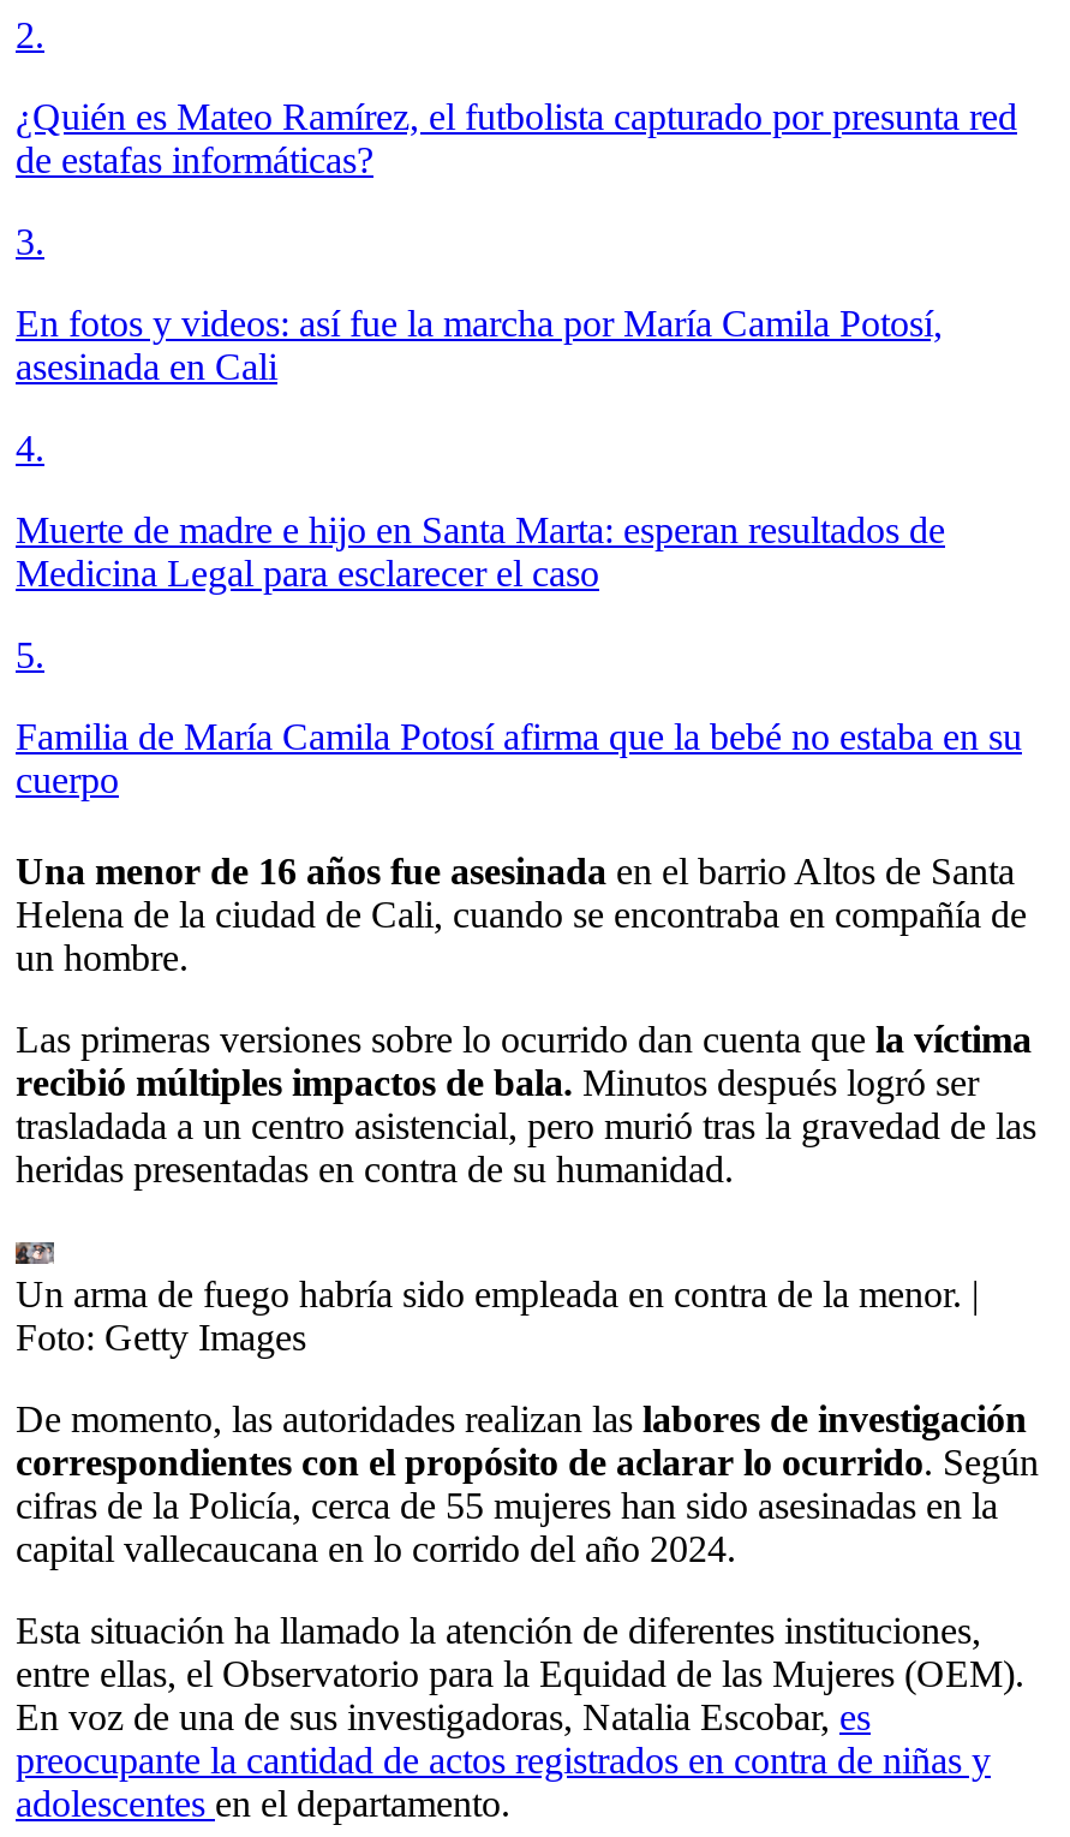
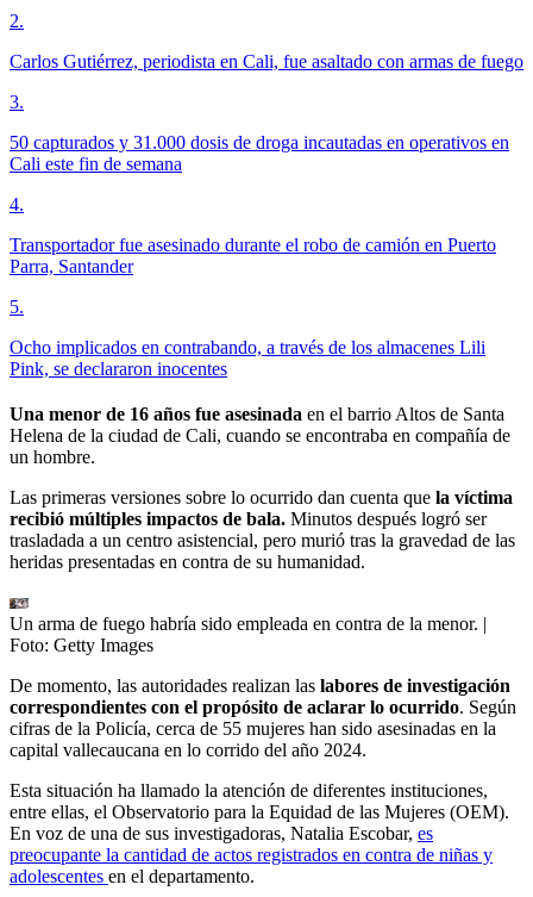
[16,95,1017,179] ¿Quién es Mateo Ramírez, el futbolista capturado por presunta red | de estafas informáticas? -> [10,51,523,71] Carlos Gutiérrez, periodista en Cali, fue asaltado con armas de fuego
[16,302,943,386] En fotos y videos: así fue la marcha por María Camila Potosí, | asesinada en Cali -> [10,132,509,174] 50 capturados y 31.000 dosis de droga incautadas en operativos en | Cali este fin de semana
[16,509,945,593] Muerte de madre e hijo en Santa Marta: esperan resultados de | Medicina Legal para esclarecer el caso -> [10,234,496,276] Transportador fue asesinado durante el robo de camión en Puerto | Parra, Santander
[16,715,1022,799] Familia de María Camila Potosí afirma que la bebé no estaba en su | cuerpo -> [10,337,485,378] Ocho implicados en contrabando, a través de los almacenes Lili | Pink, se declararon inocentes

